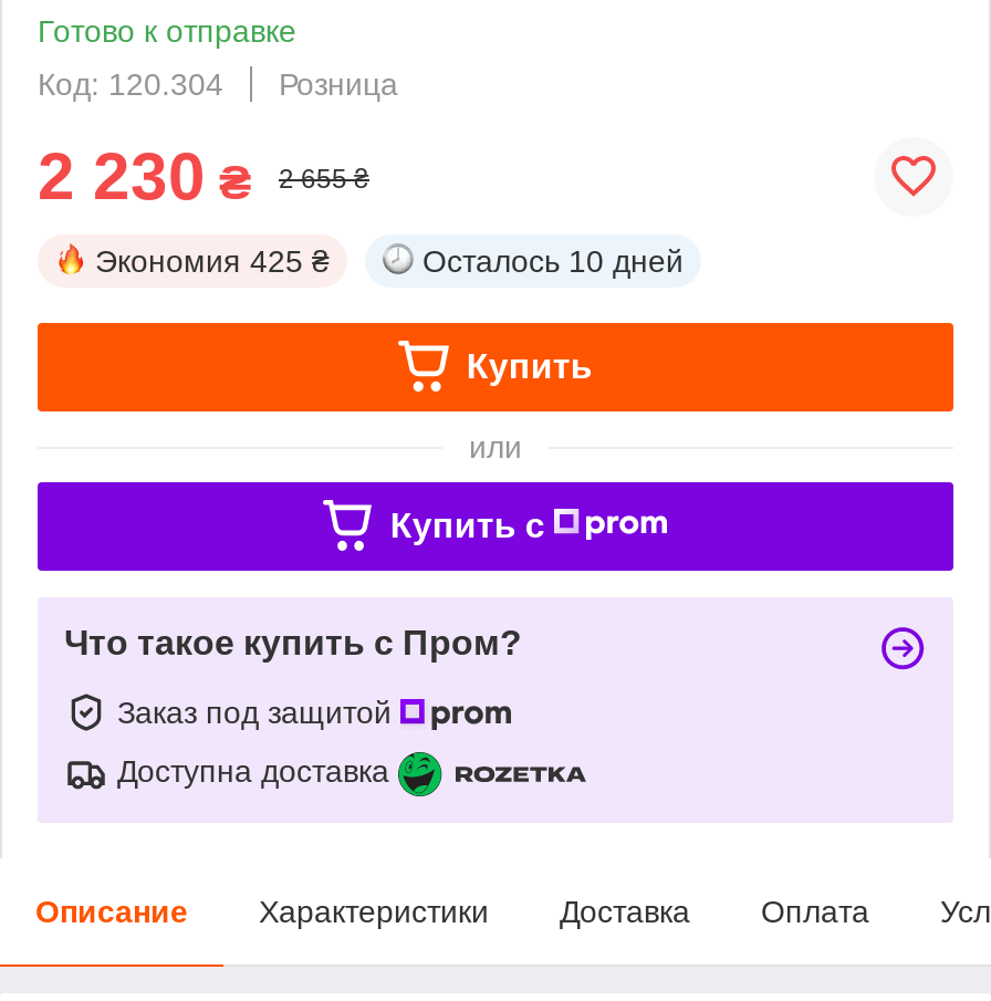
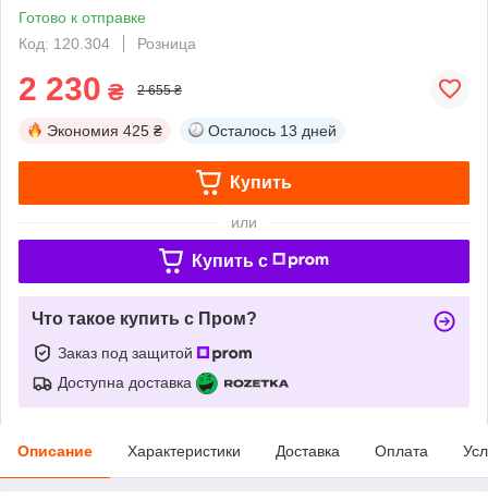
[423,243,684,278] Осталось 10 дней -> [208,122,337,139] Осталось 13 дней

